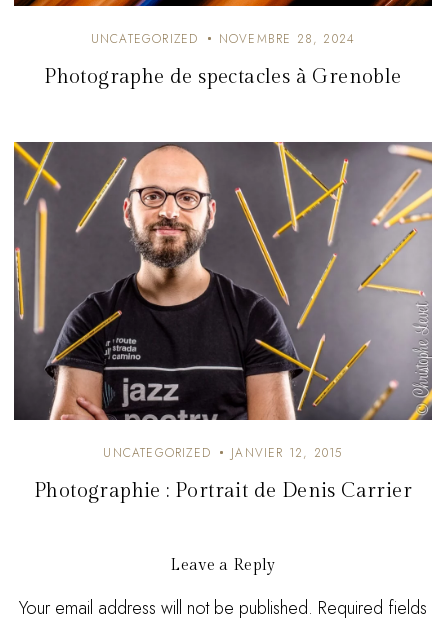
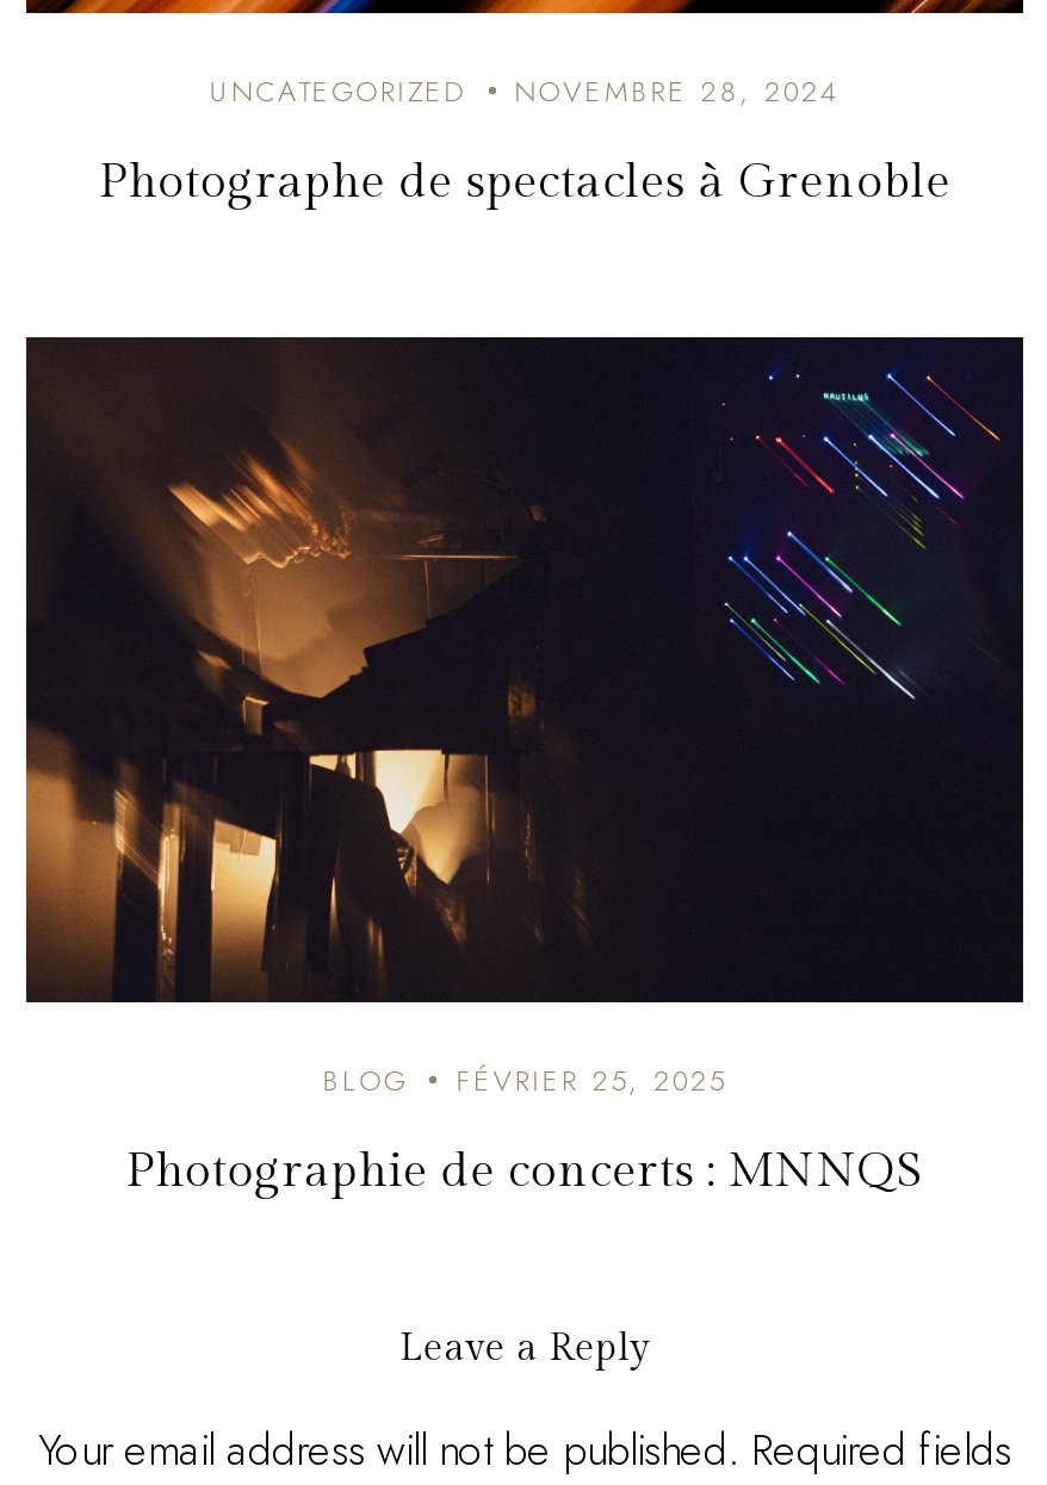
[13,141,433,462] [image] | UNCATEGORIZED | JANVIER 12, 2015 -> [24,334,1026,1102] [image] | BLOG | FÉVRIER 25, 2025
[34,479,412,503] Photographie : Portrait de Denis Carrier -> [125,1142,924,1200] Photographie de concerts : MNNQS

